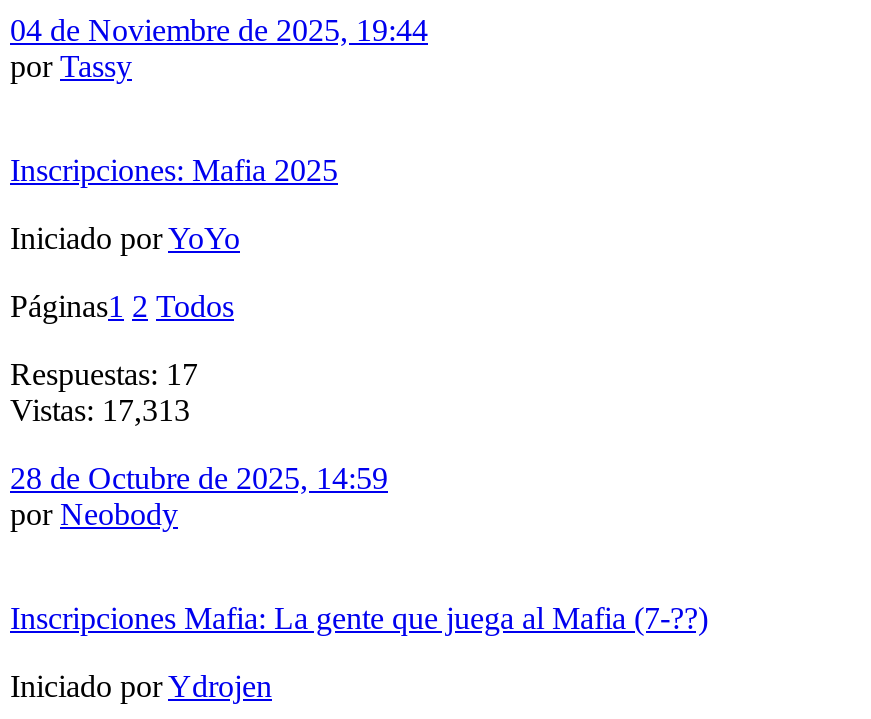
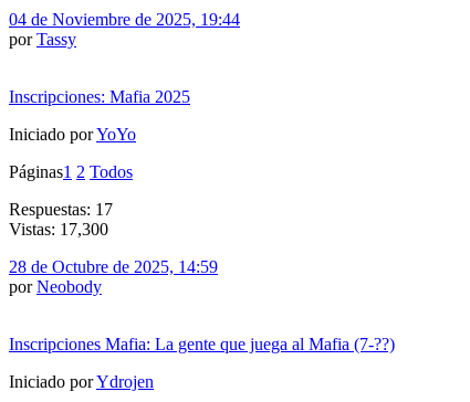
[10,394,190,428] Vistas: 17,313 -> [9,220,108,239] Vistas: 17,300

